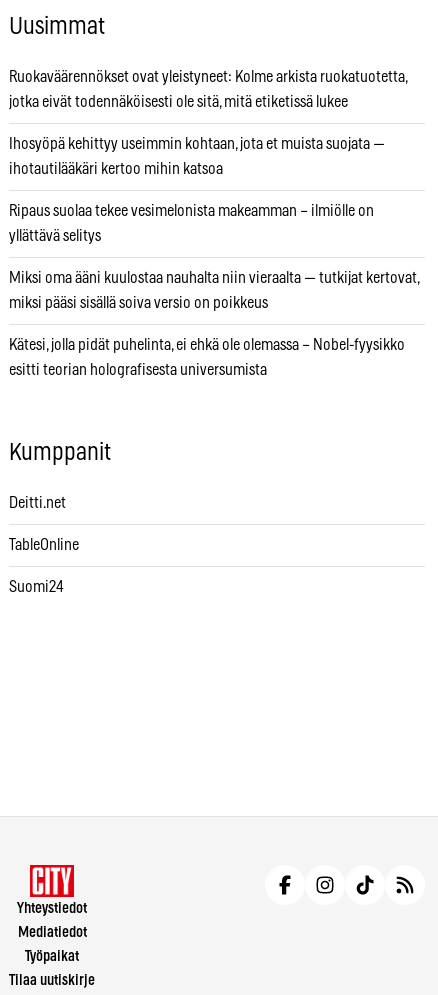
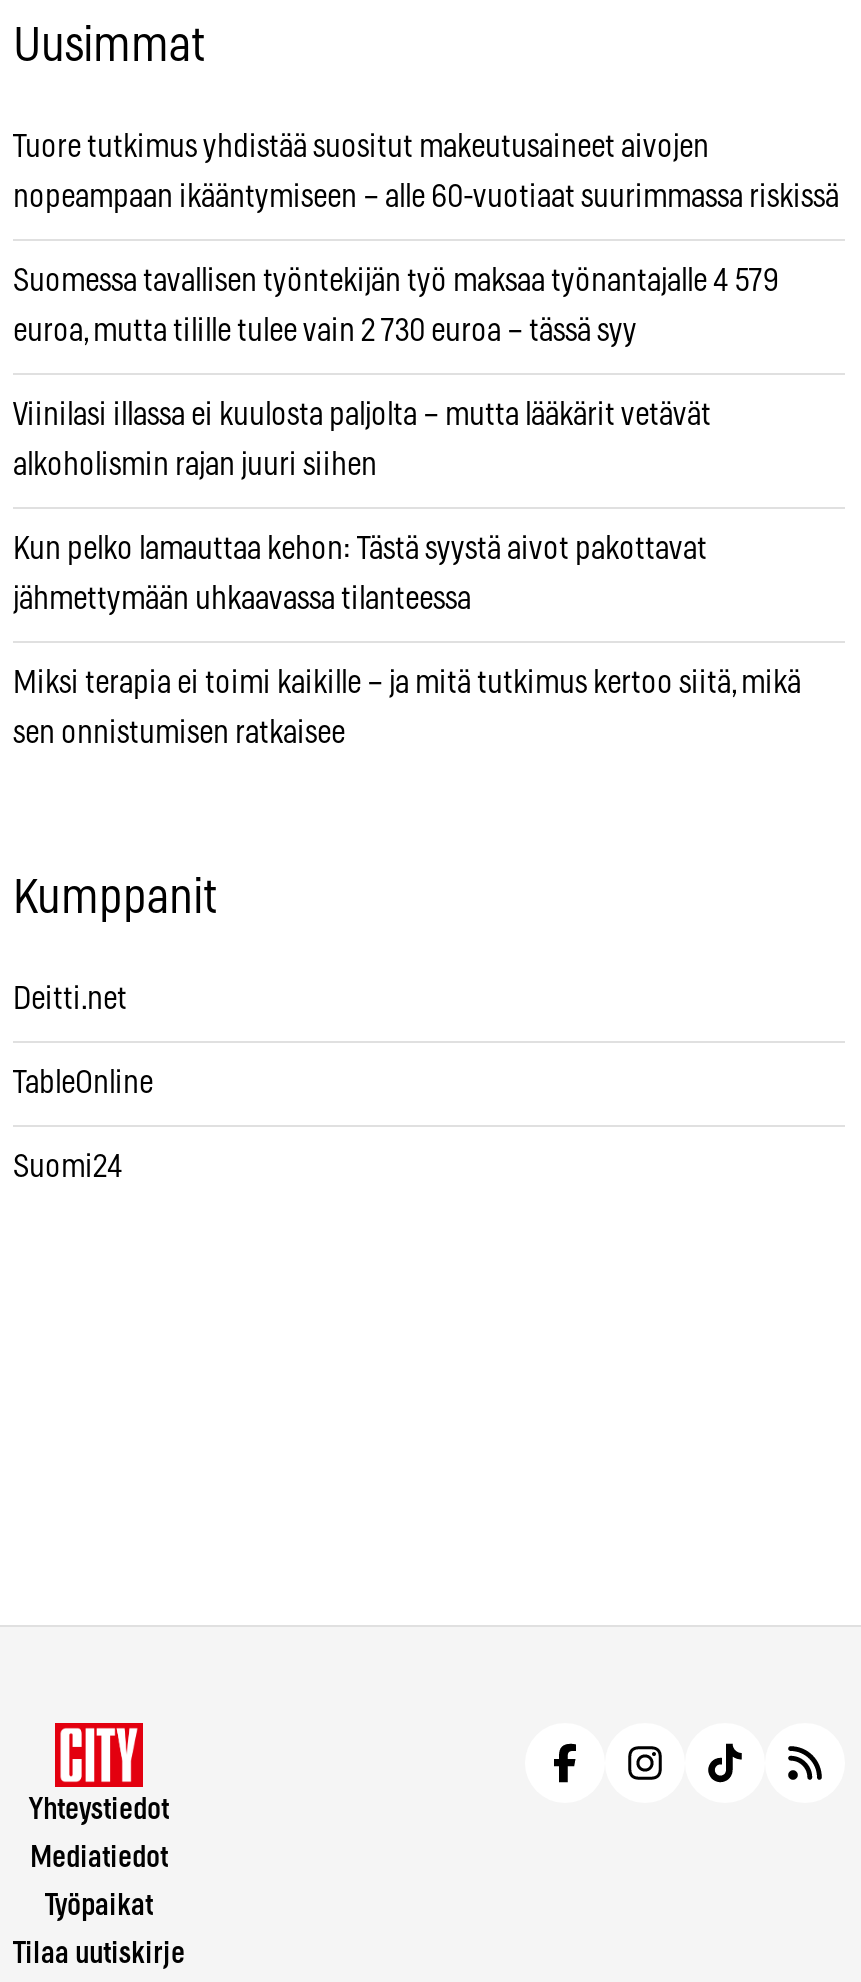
[9,69,407,85] Ruokaväärennökset ovat yleistyneet: Kolme arkista ruokatuotetta, -> [13,132,709,164] Tuore tutkimus yhdistää suositut makeutusaineet aivojen
[9,94,348,110] jotka eivät todennäköisesti ole sitä, mitä etiketissä lukee -> [13,182,839,214] nopeampaan ikääntymiseen – alle 60-vuotiaat suurimmassa riskissä
[9,136,385,152] Ihosyöpä kehittyy useimmin kohtaan, jota et muista suojata — -> [13,266,779,298] Suomessa tavallisen työntekijän työ maksaa työnantajalle 4 579
[9,161,223,177] ihotautilääkäri kertoo mihin katsoa -> [13,316,637,348] euroa, mutta tilille tulee vain 2 730 euroa – tässä syy
[9,203,374,219] Ripaus suolaa tekee vesimelonista makeamman – ilmiölle on -> [13,400,711,432] Viinilasi illassa ei kuulosta paljolta – mutta lääkärit vetävät
[9,228,101,244] yllättävä selitys -> [13,450,377,482] alkoholismin rajan juuri siihen
[9,270,419,286] Miksi oma ääni kuulostaa nauhalta niin vieraalta — tutkijat kertovat, -> [13,534,707,566] Kun pelko lamauttaa kehon: Tästä syystä aivot pakottavat
[9,295,268,311] miksi pääsi sisällä soiva versio on poikkeus -> [13,584,471,616] jähmettymään uhkaavassa tilanteessa
[9,337,405,353] Kätesi, jolla pidät puhelinta, ei ehkä ole olemassa – Nobel-fyysikko -> [13,668,801,700] Miksi terapia ei toimi kaikille – ja mitä tutkimus kertoo siitä, mikä
[9,362,267,378] esitti teorian holografisesta universumista -> [13,718,345,750] sen onnistumisen ratkaisee

